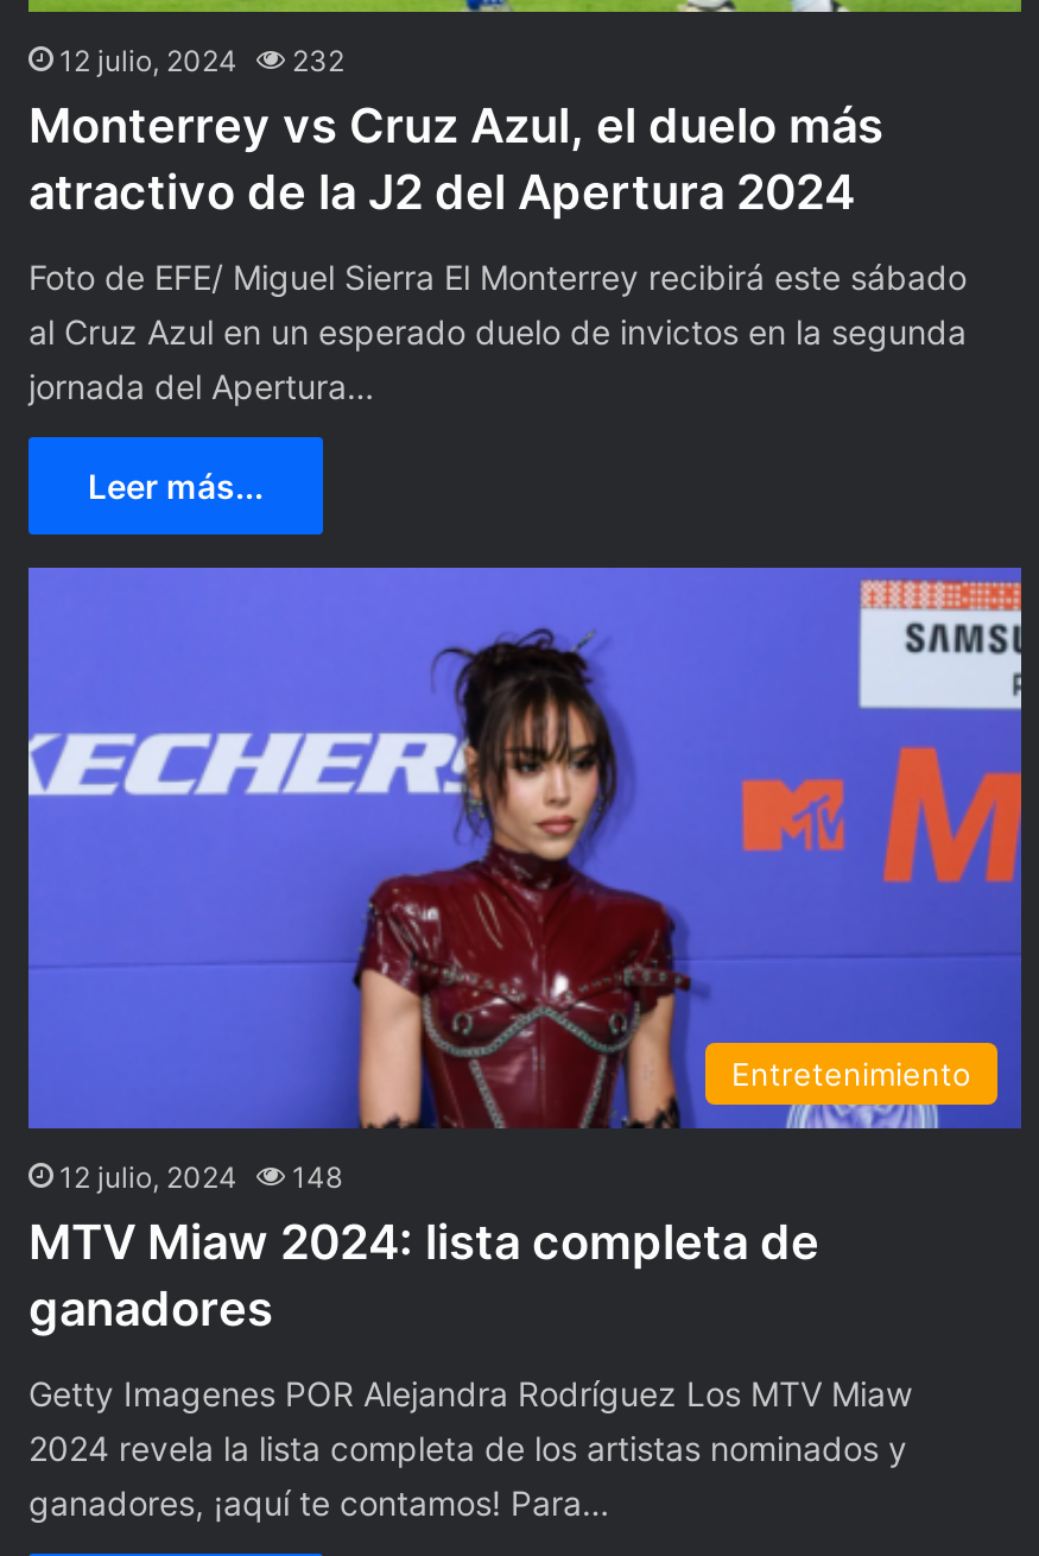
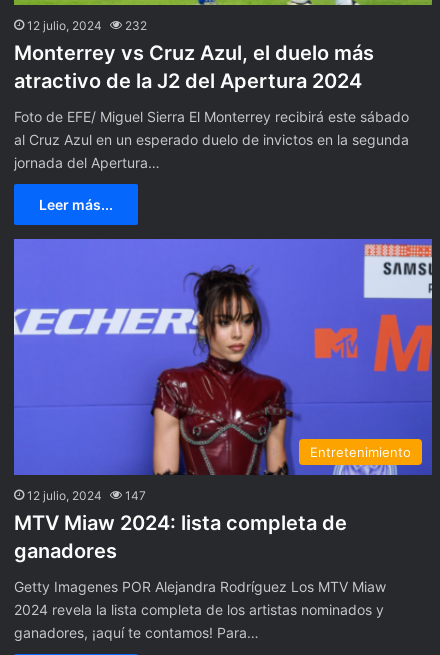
[59,1159,342,1194] 12 julio, 2024 148 -> [27,488,146,503] 12 julio, 2024 147

